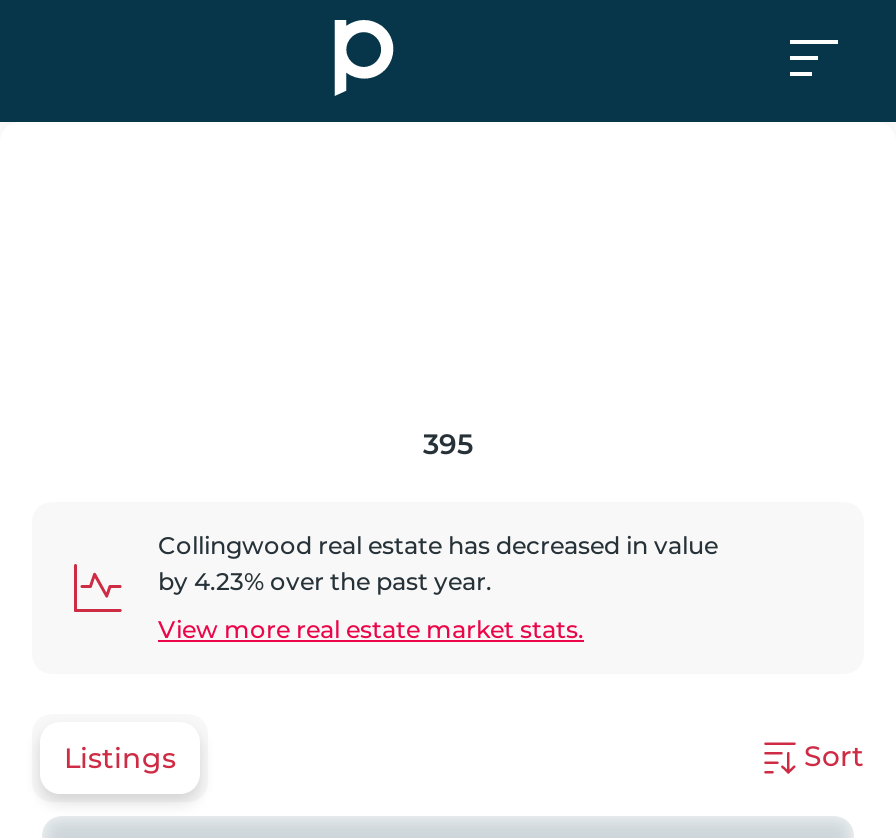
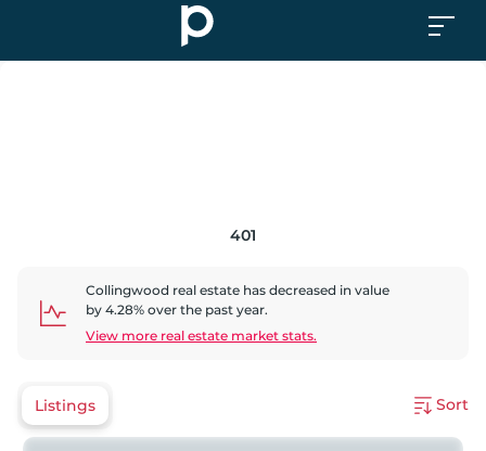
[423,426,473,462] 395 -> [230,225,256,245] 401
[158,566,492,596] by 4.23% over the past year. -> [86,301,268,318] by 4.28% over the past year.

